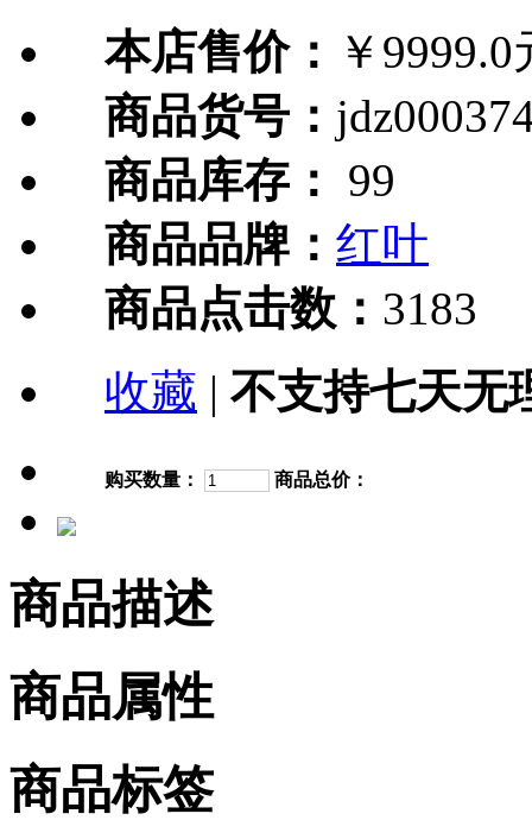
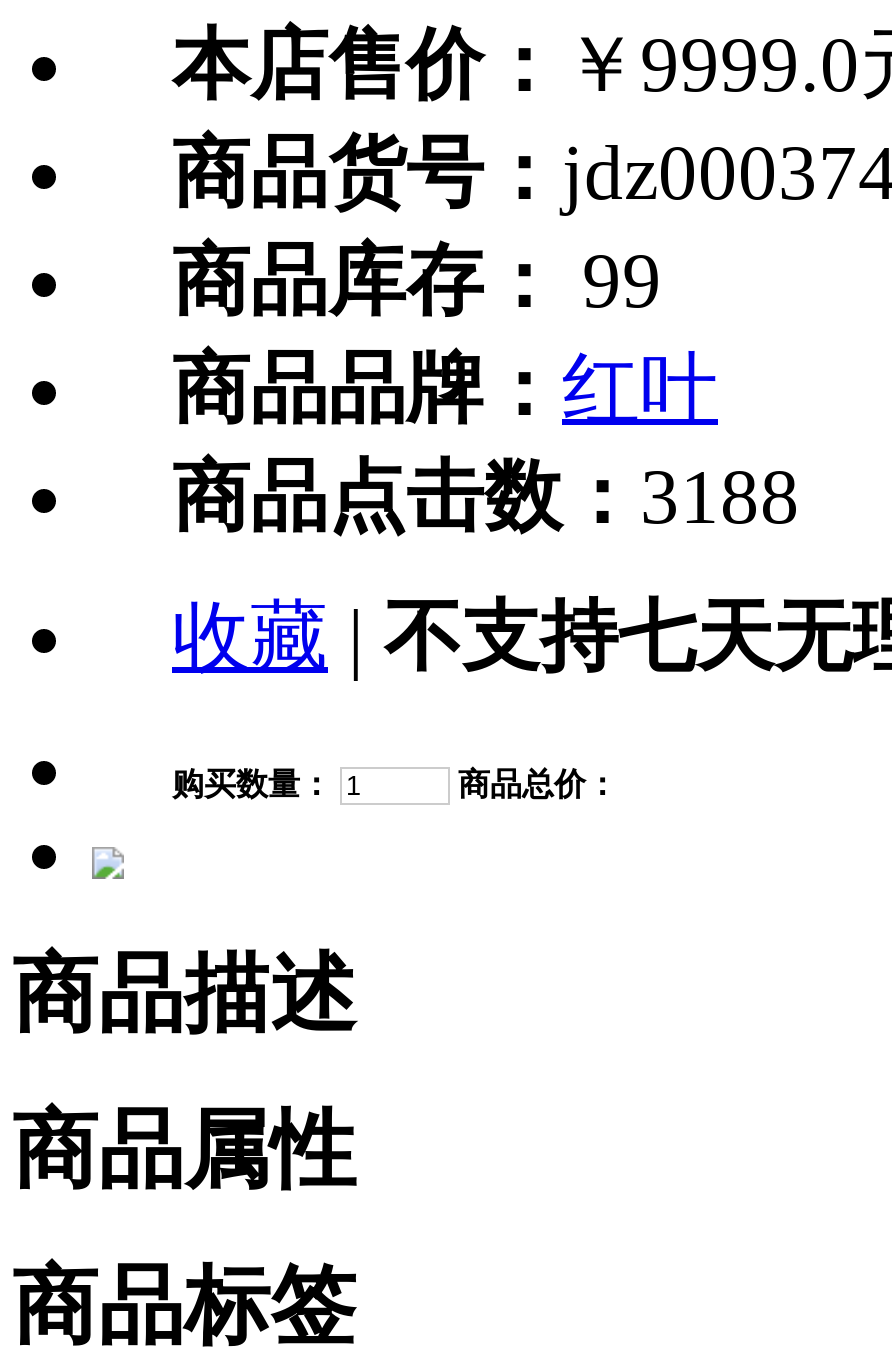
[104,283,477,335] 商品点击数：3183 -> [172,454,800,540] 商品点击数：3188

